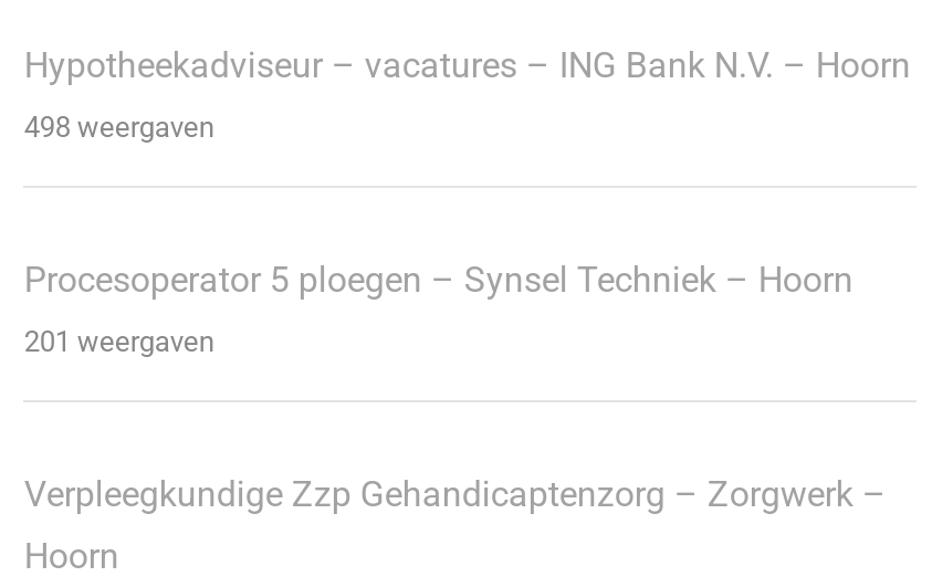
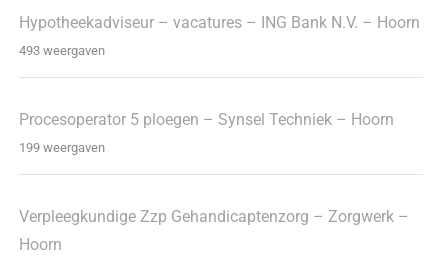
[24,111,214,145] 498 weergaven -> [19,43,105,58] 493 weergaven
[24,326,214,359] 201 weergaven -> [19,140,105,155] 199 weergaven

